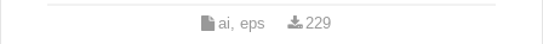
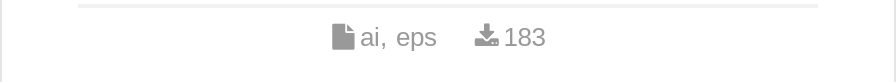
[305,14,331,32] 229 -> [503,23,545,53] 183

